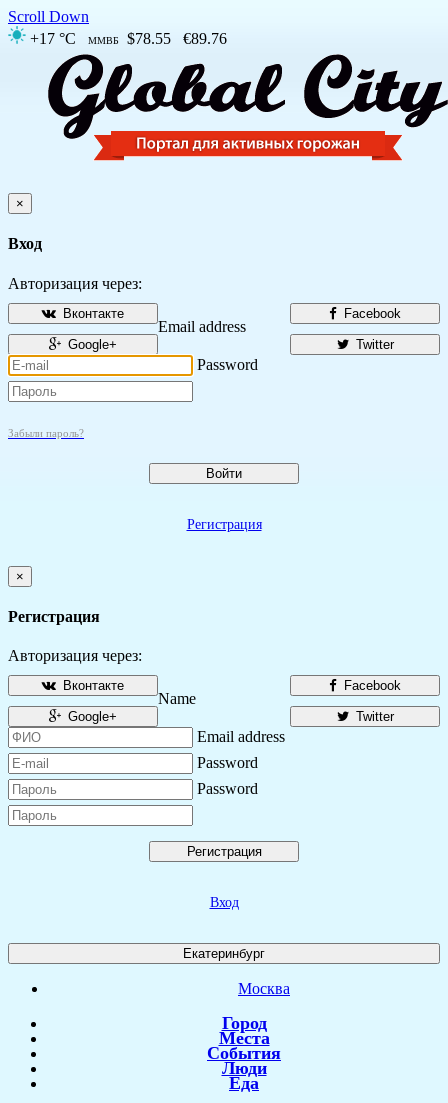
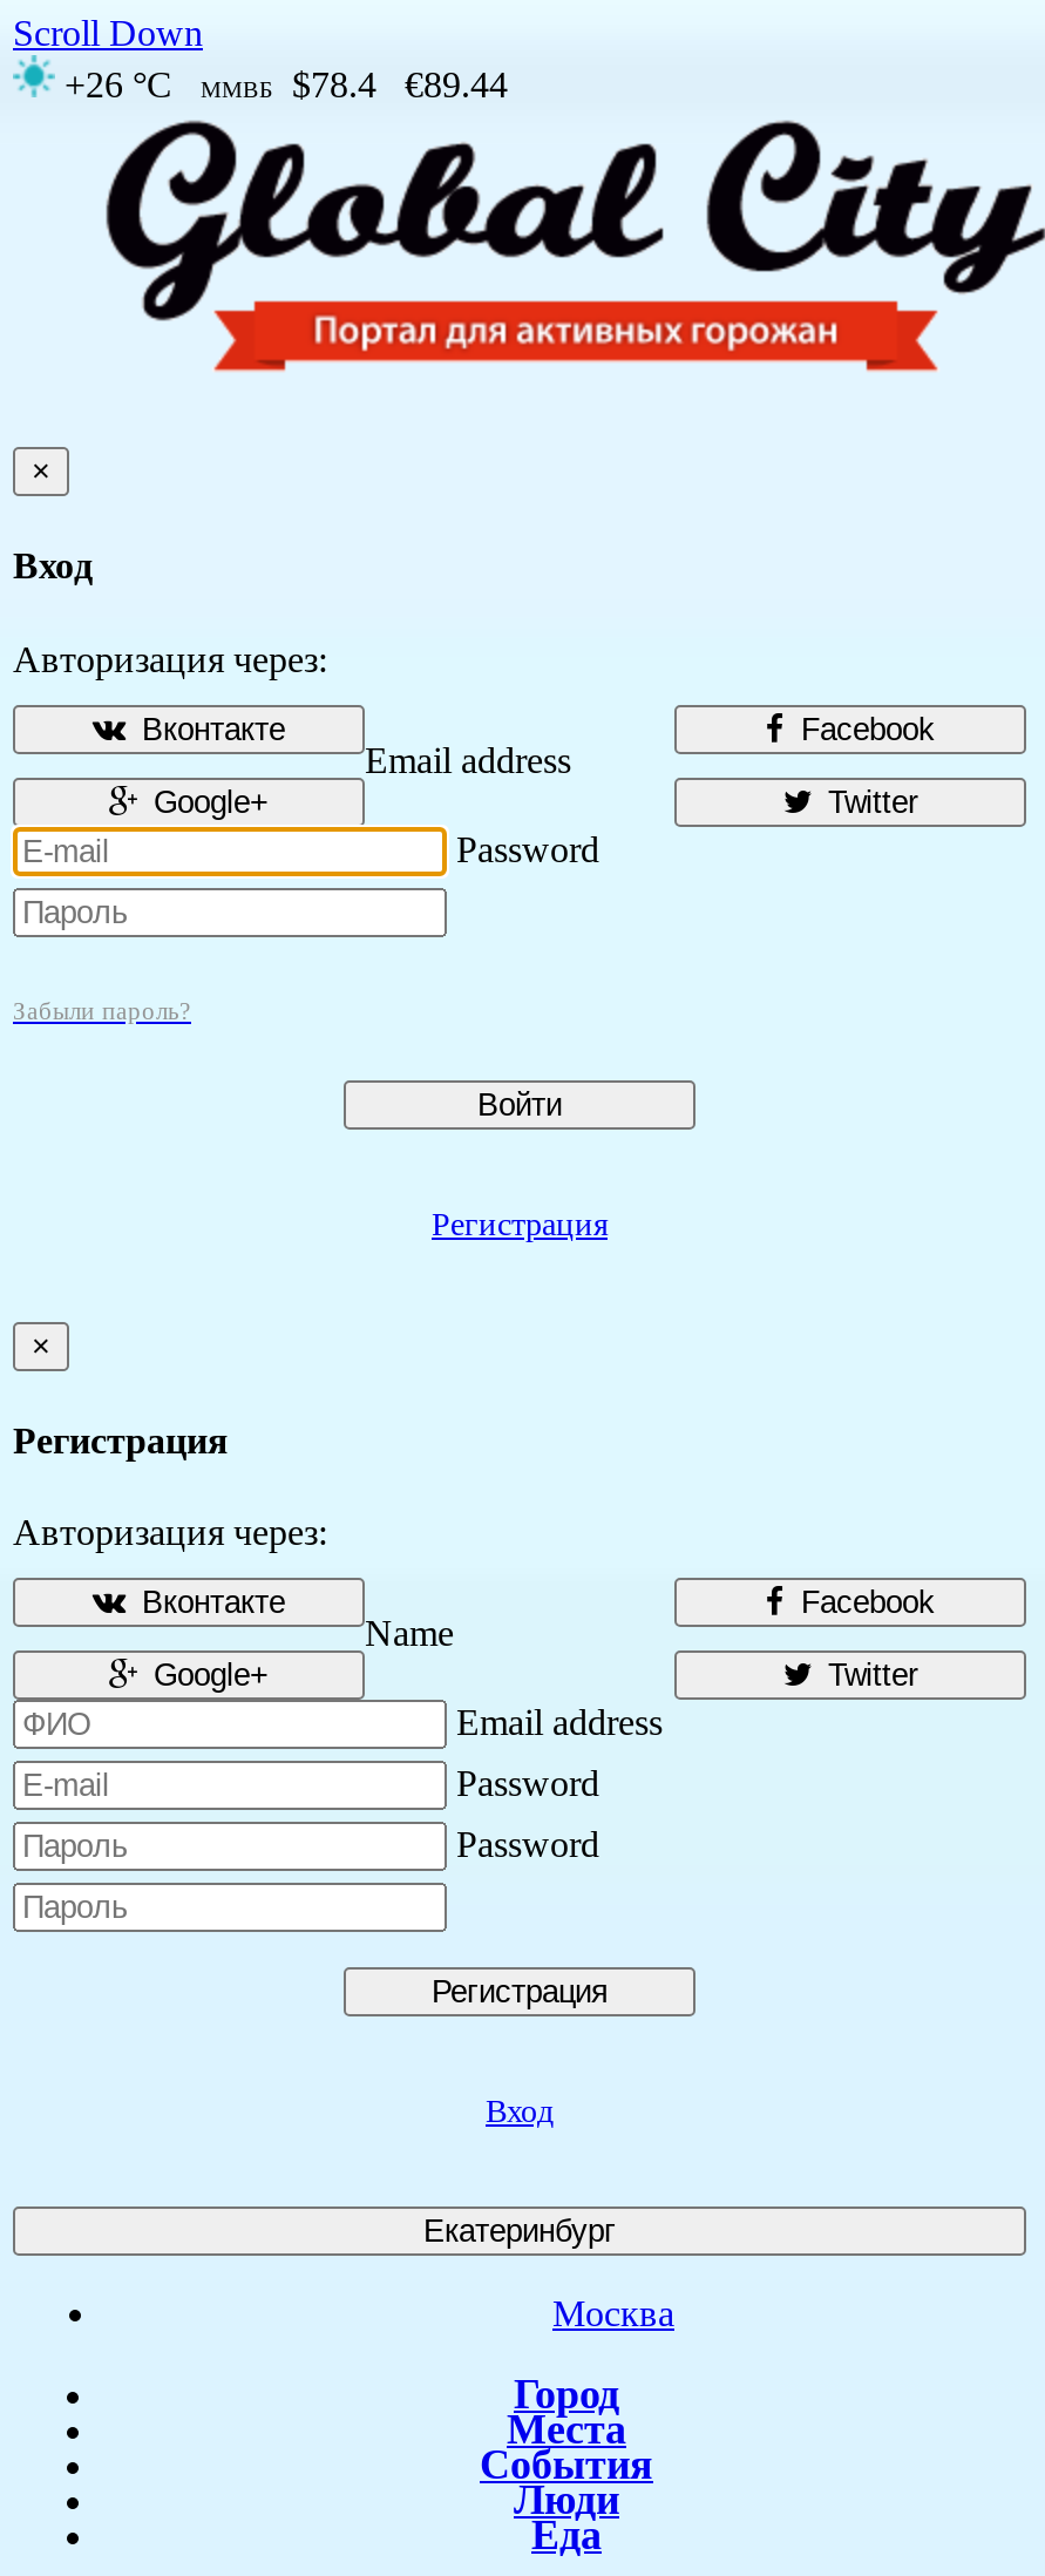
[26,30,76,47] +17 °C -> [55,65,172,104] +26 °C
[88,30,227,47] ММВБ $78.55 €89.76 -> [201,65,508,104] ММВБ $78.4 €89.44

